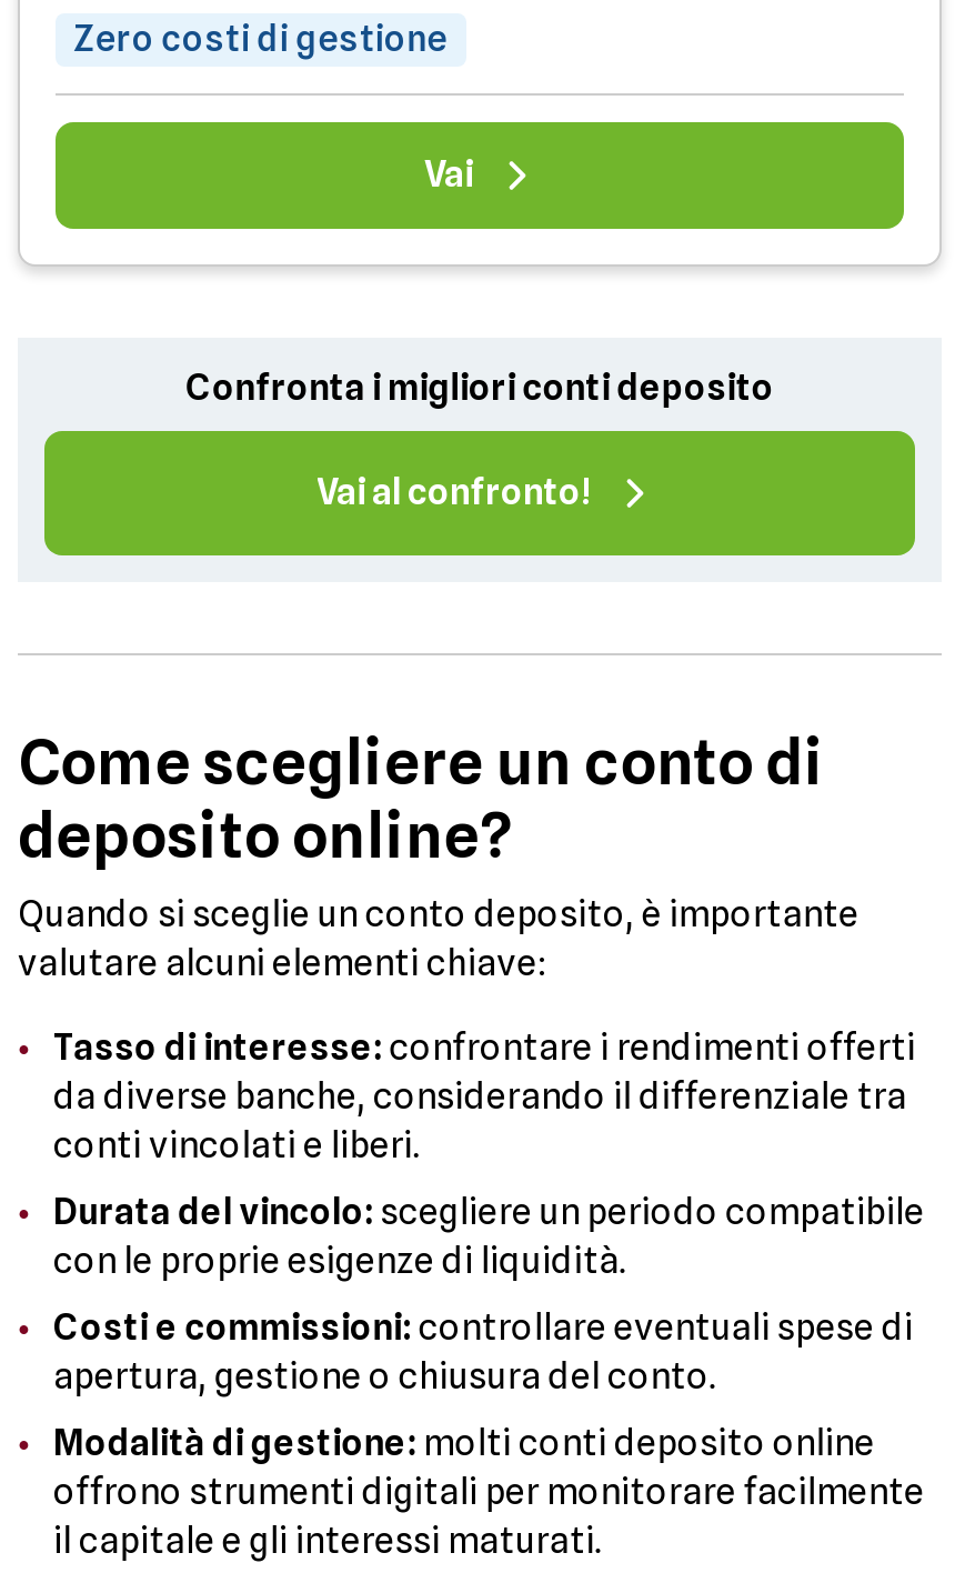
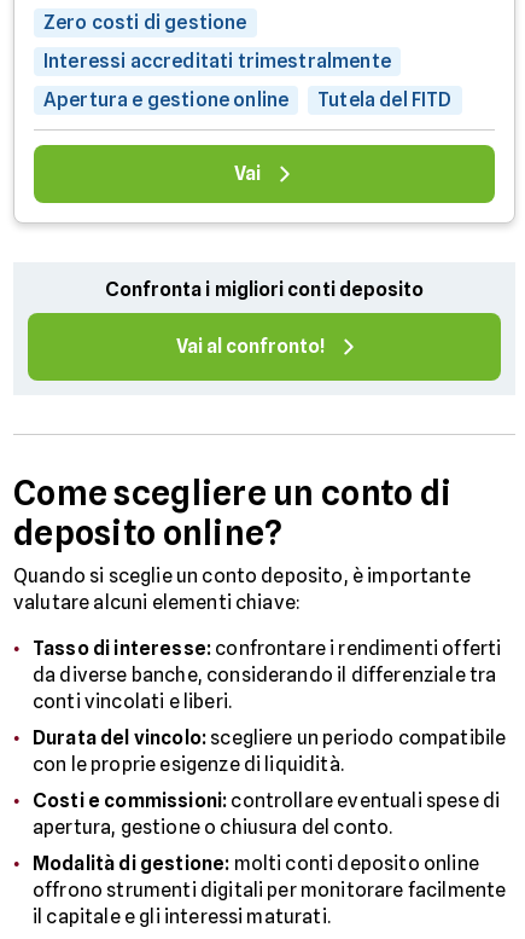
none -> [43,50,452,112] Interessi accreditati trimestralmente | Apertura e gestione online | Tutela del FITD

